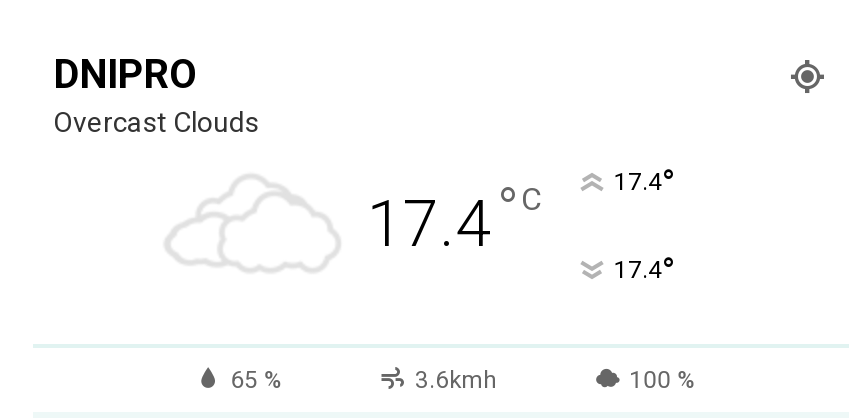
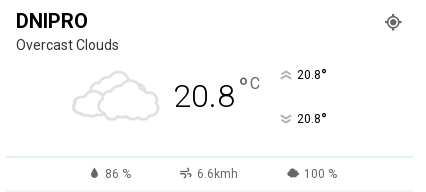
[367,162,674,262] 17.4 °C | 17.4° -> [173,65,326,115] 20.8 °C | 20.8°
[614,250,674,292] 17.4° -> [296,109,326,130] 20.8°
[230,366,497,394] 65 % | 3.6kmh -> [105,167,238,181] 86 % | 6.6kmh

